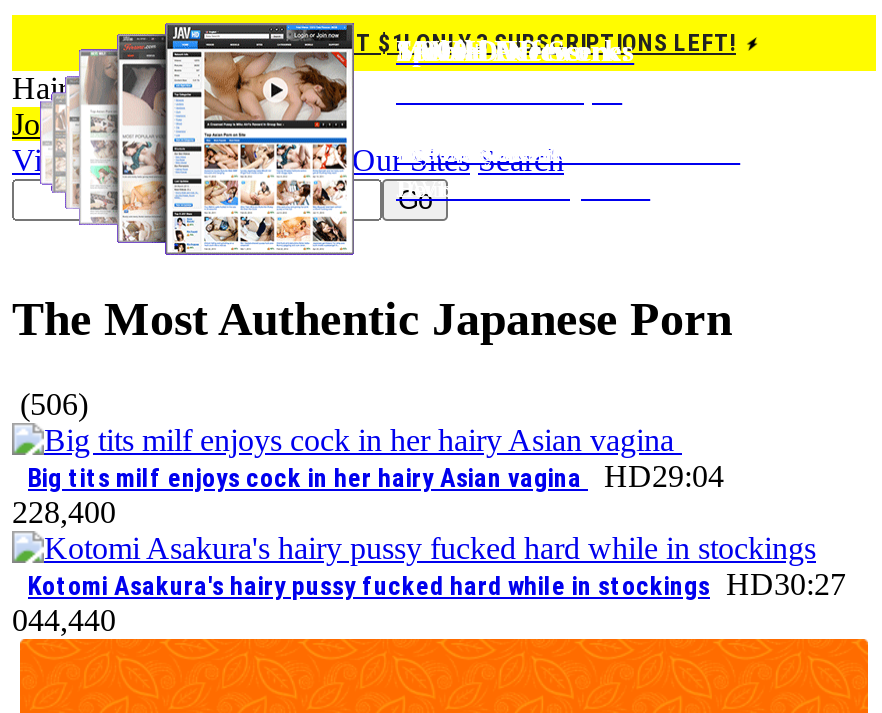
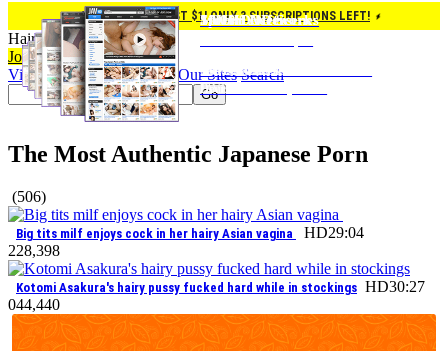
[12,495,116,529] 228,400 -> [8,242,60,259] 228,398

